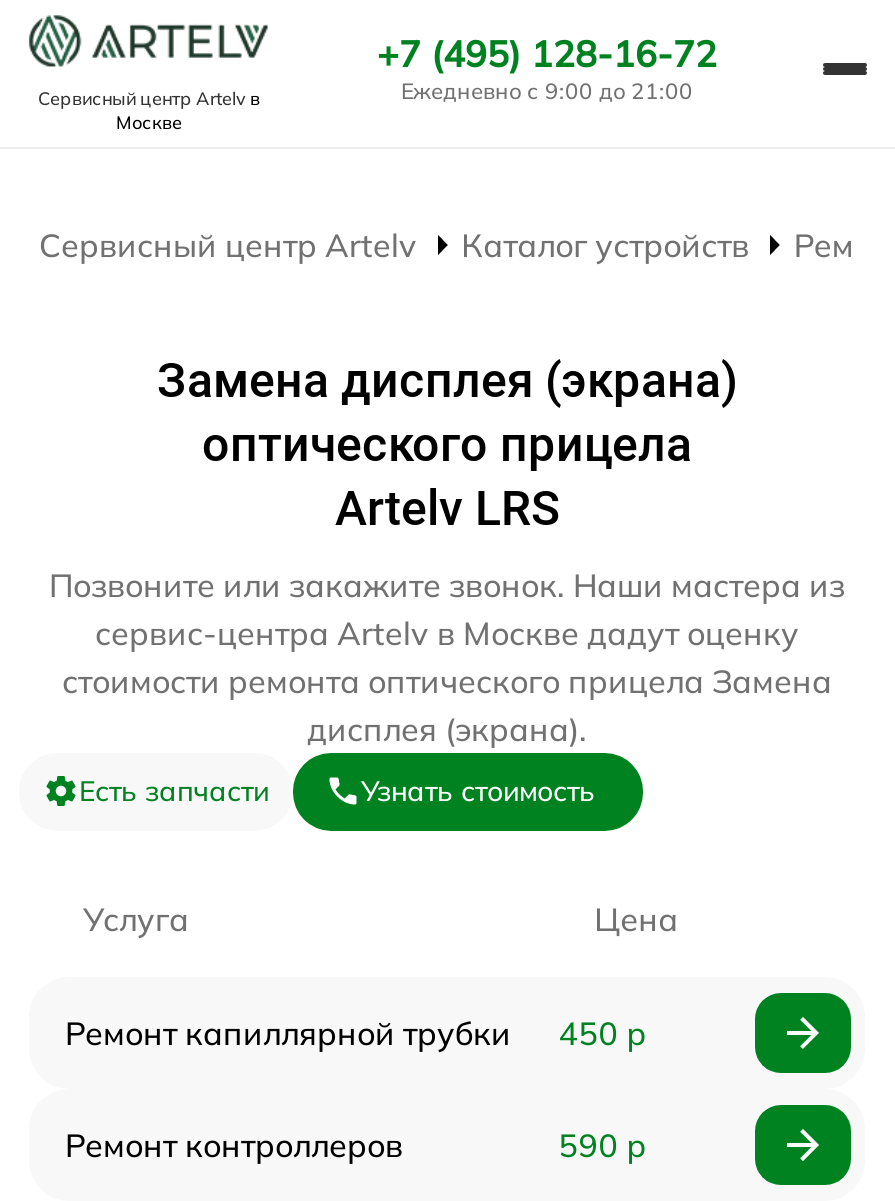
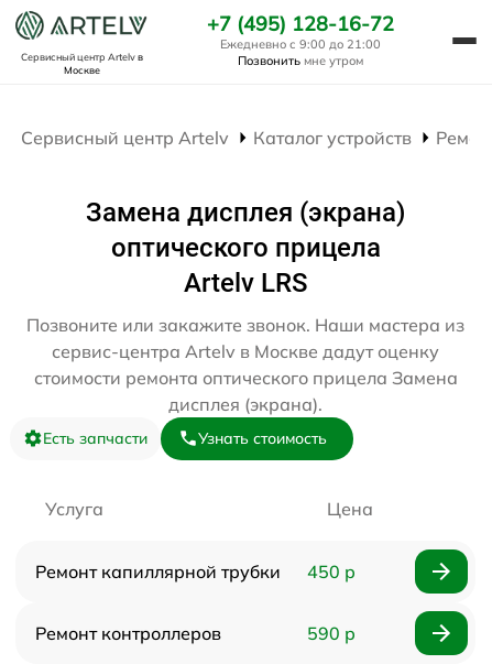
none -> [238,53,363,68] Позвонить мне утром

